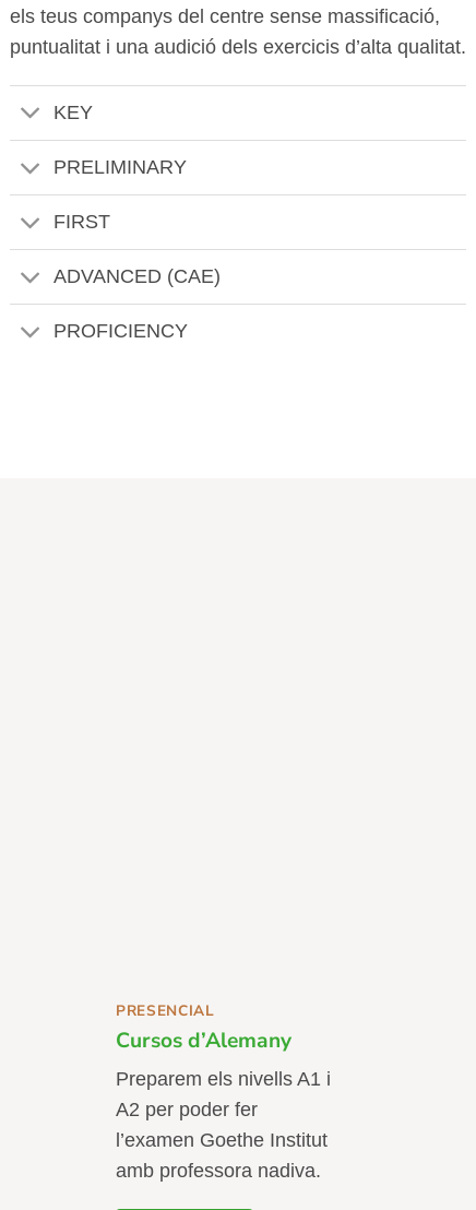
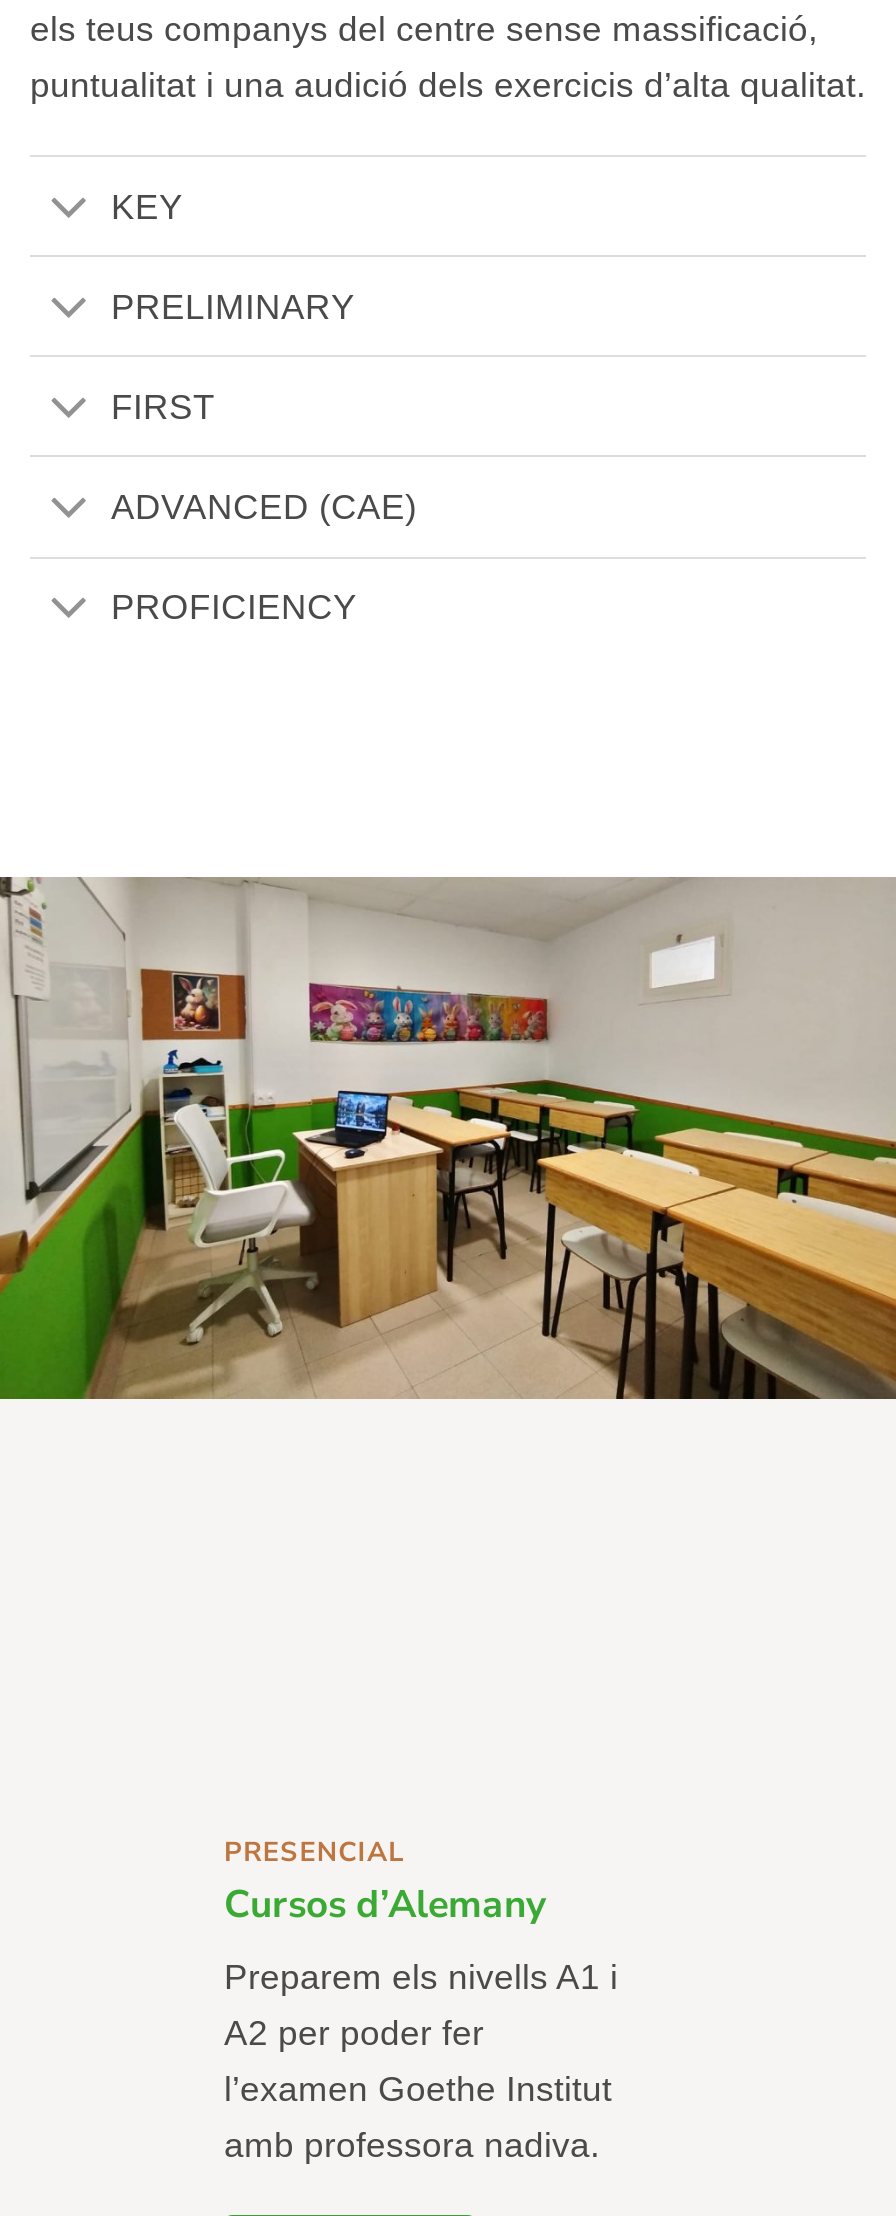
none -> [6,876,890,1402] [image]

